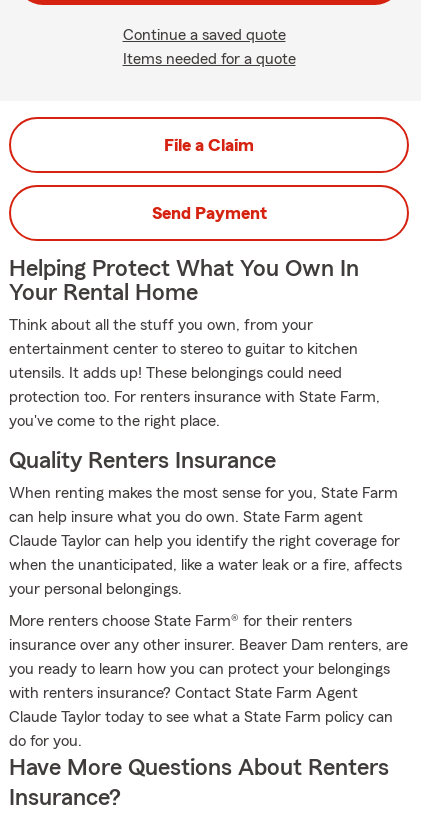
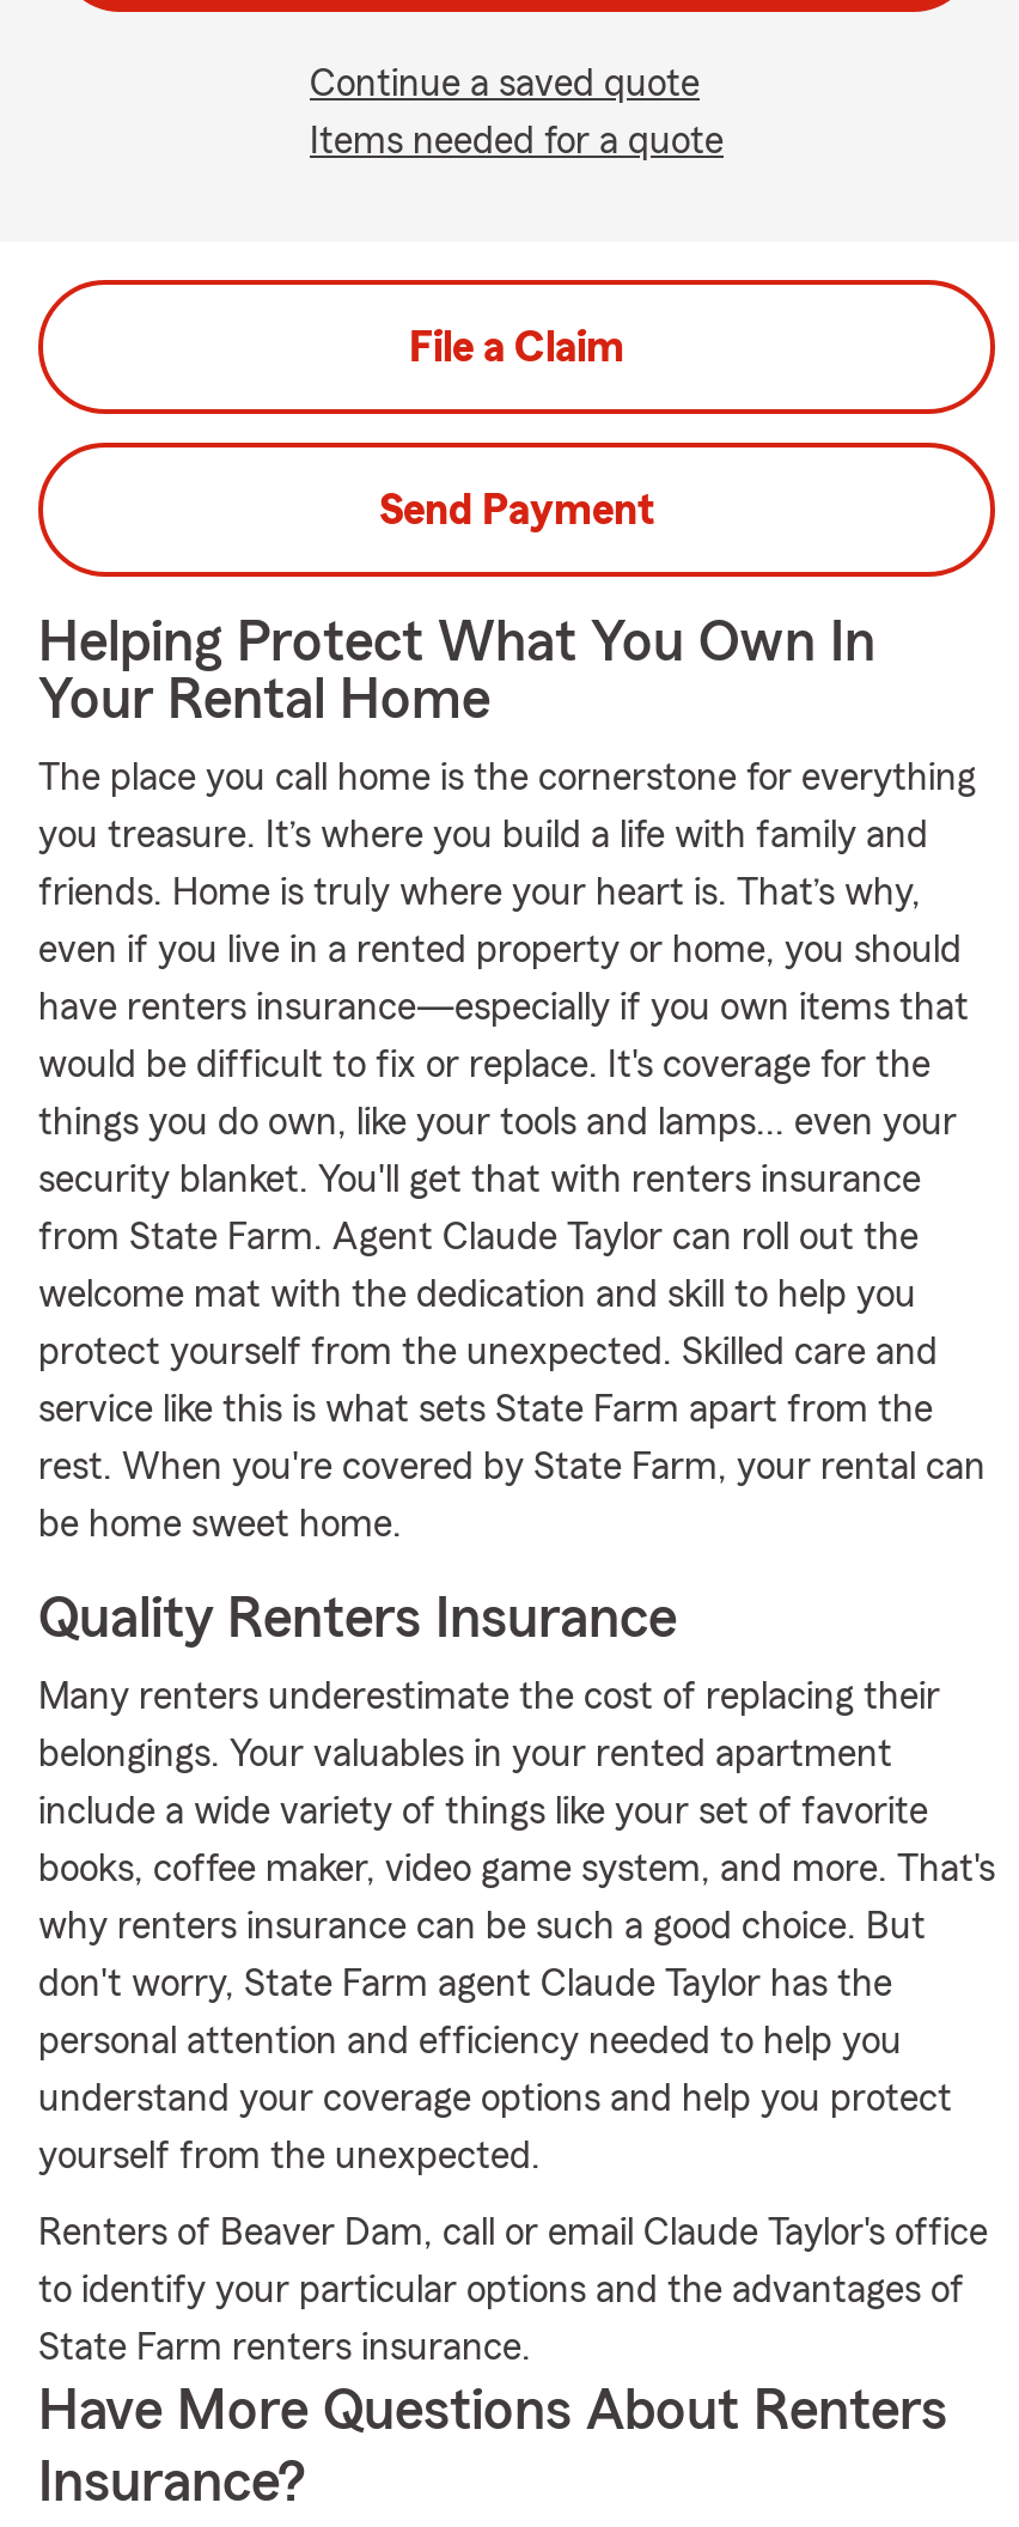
[9,317,380,429] Think about all the stuff you own, from your | entertainment center to stereo to guitar to kitchen | utensils. It adds up! These belongings could need | protection too. For renters insurance with State Farm, | you've come to the right place. -> [38,759,986,1543] The place you call home is the cornerstone for everything | you treasure. It’s where you build a life with family and | friends. Home is truly where your heart is. That’s why, | even if you live in a rented property or home, you should | have renters insurance—especially if you own items that | would be difficult to fix or replace. It's coverage for the | things you do own, like your tools and lamps... even your | security blanket. You'll get that with renters insurance | from State Farm. Agent Claude Taylor can roll out the | welcome mat with the dedication and skill to help you | protect yourself from the unexpected. Skilled care and | service like this is what sets State Farm apart from the | rest. When you're covered by State Farm, your rental can | be home sweet home.
[9,485,408,749] When renting makes the most sense for you, State Farm | can help insure what you do own. State Farm agent | Claude Taylor can help you identify the right coverage for | when the unanticipated, like a water leak or a fire, affects | your personal belongings. | More renters choose State Farm® for their renters | insurance over any other insurer. Beaver Dam renters, are | you ready to learn how you can protect your belongings | with renters insurance? Contact State Farm Agent | Claude Taylor today to see what a State Farm policy can | do for you. -> [38,1677,995,2367] Many renters underestimate the cost of replacing their | belongings. Your valuables in your rented apartment | include a wide variety of things like your set of favorite | books, coffee maker, video game system, and more. That's | why renters insurance can be such a good choice. But | don't worry, State Farm agent Claude Taylor has the | personal attention and efficiency needed to help you | understand your coverage options and help you protect | yourself from the unexpected. | Renters of Beaver Dam, call or email Claude Taylor's office | to identify your particular options and the advantages of | State Farm renters insurance.

